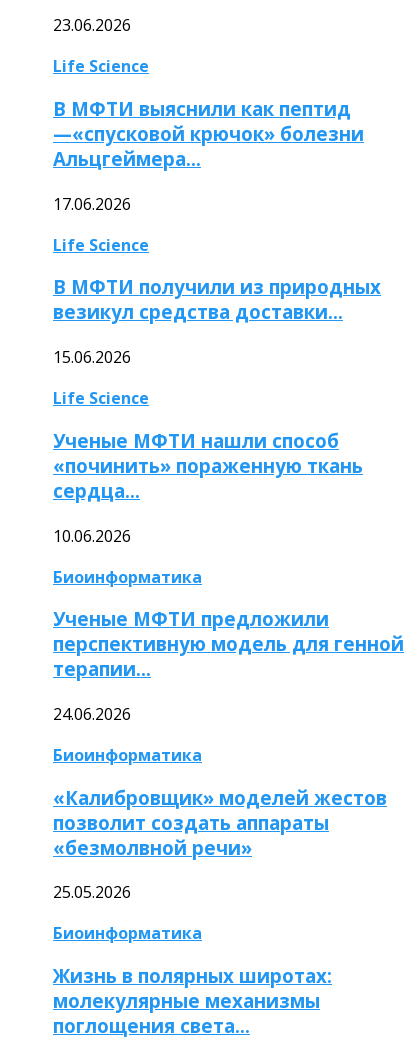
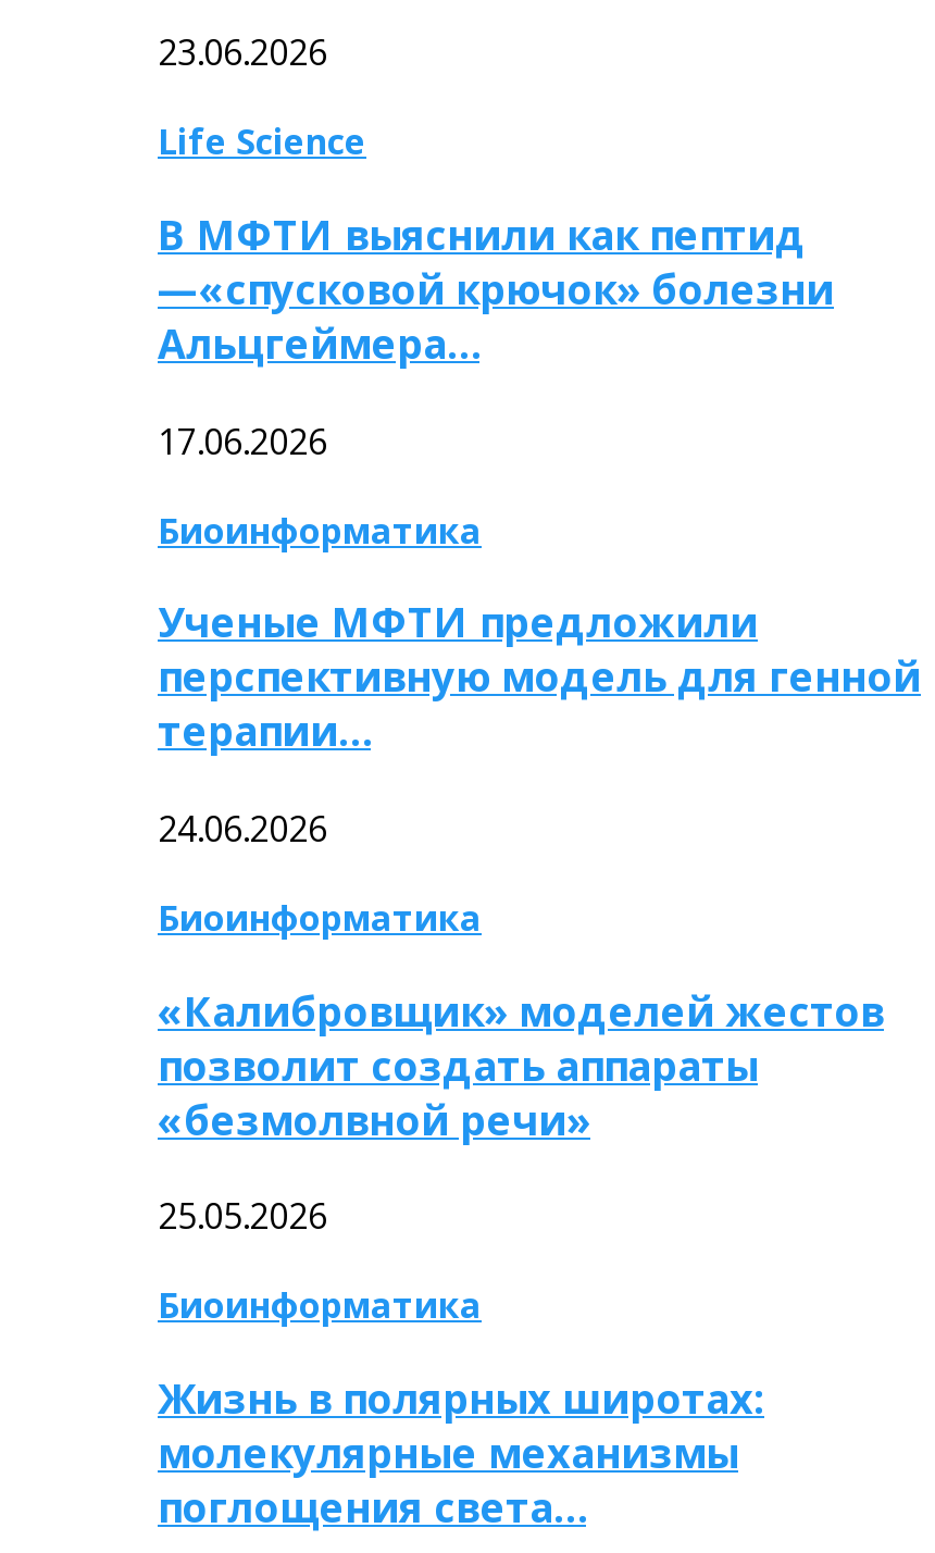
[53,234,381,546] Life Science | В МФТИ получили из природных | везикул средства доставки… | 15.06.2026 | Life Science | Ученые МФТИ нашли способ | «починить» пораженную ткань | сердца… | 10.06.2026 -> none

